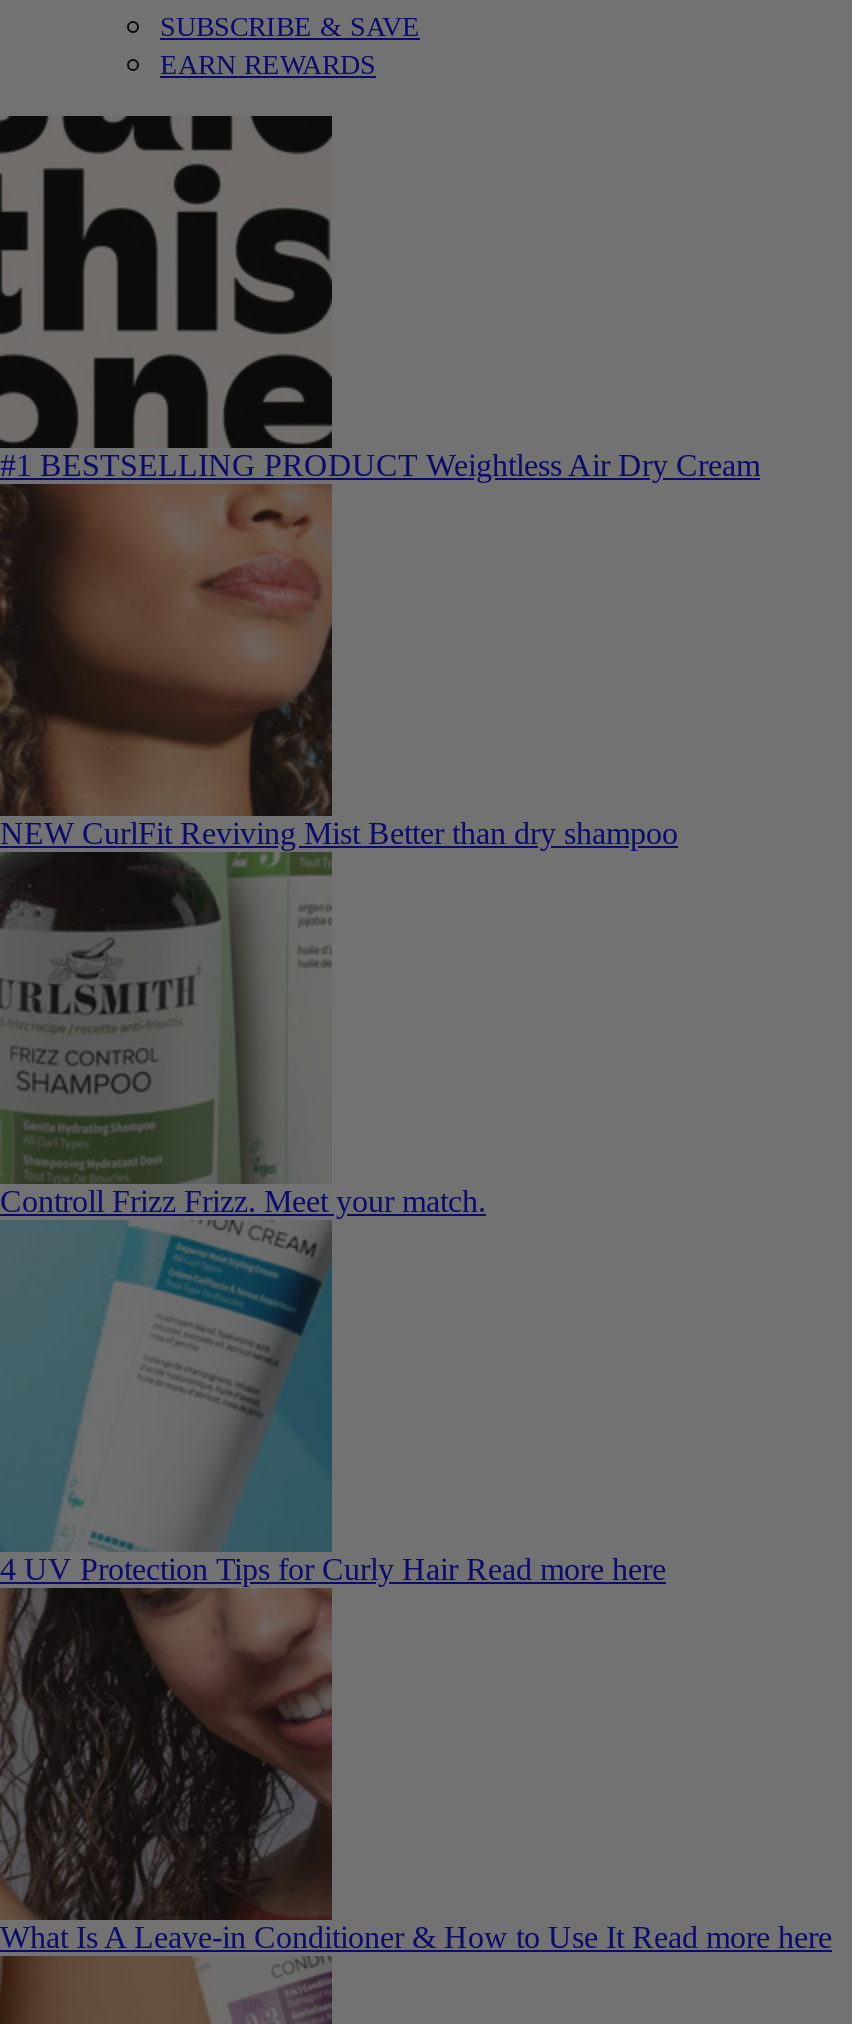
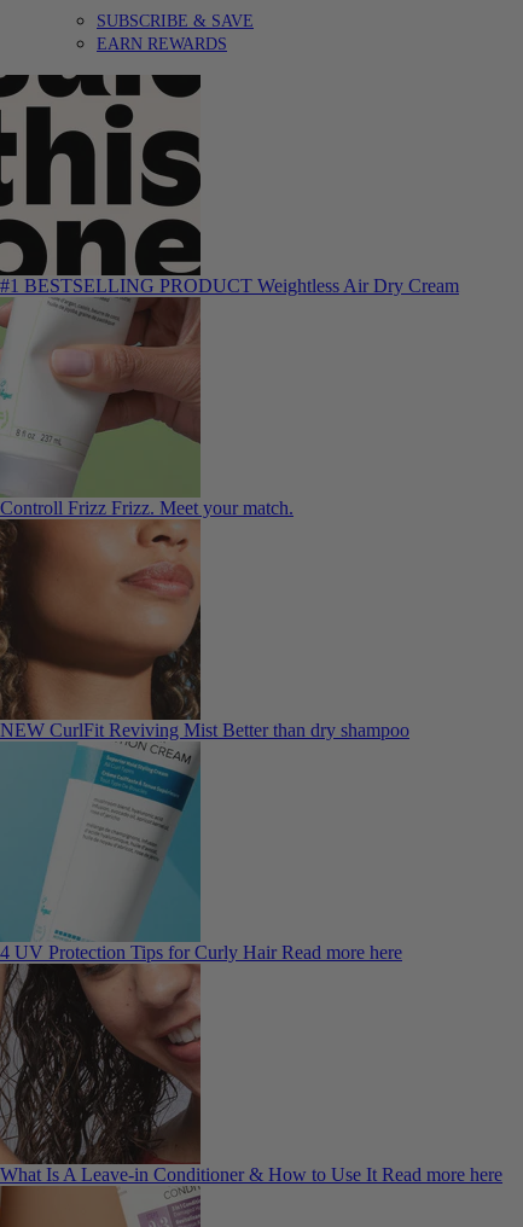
moved [0,488,678,850] -> [0,528,409,740]: [image] | NEW CurlFit Reviving Mist Better than dry shampoo
[6,866,332,1170] [image] -> [4,306,202,489] [image]
moved [0,1184,486,1218] -> [0,498,294,518]: Controll Frizz Frizz. Meet your match.

